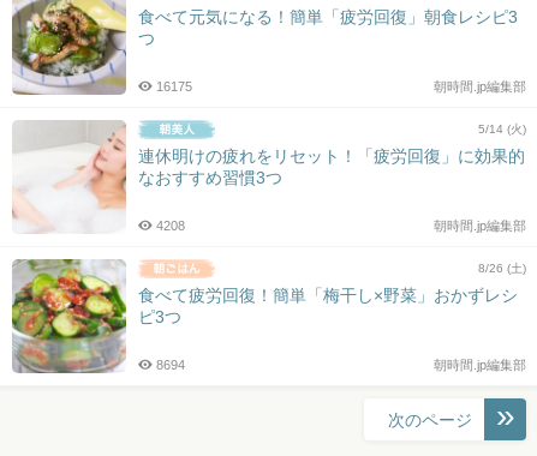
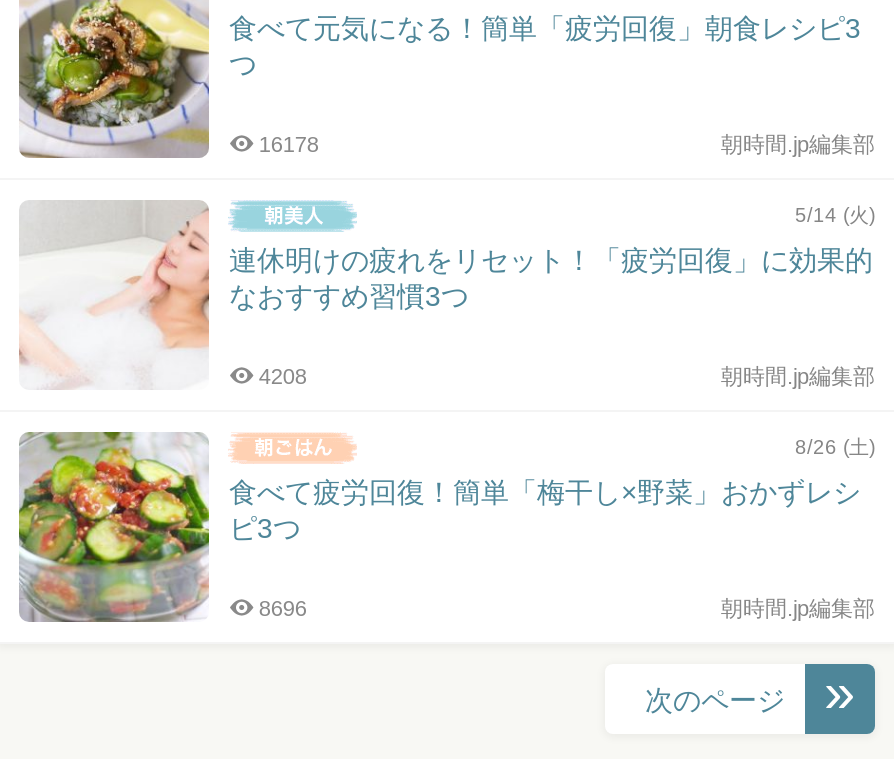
[156,79,192,93] 16175 -> [259,132,319,156] 16178
[156,357,185,372] 8694 -> [259,596,307,620] 8696

